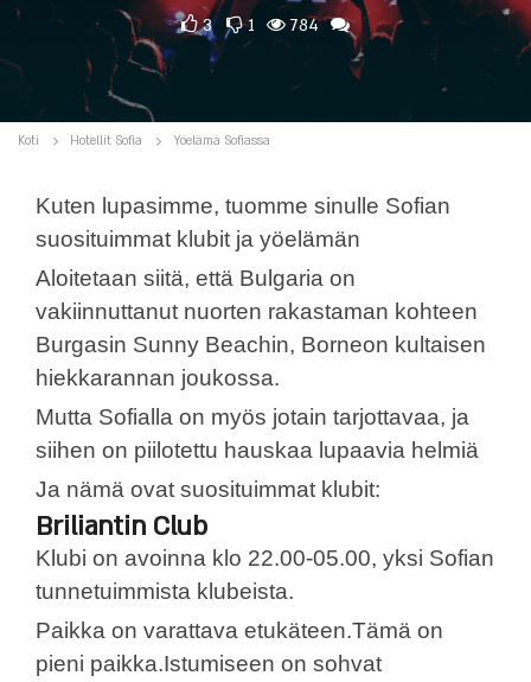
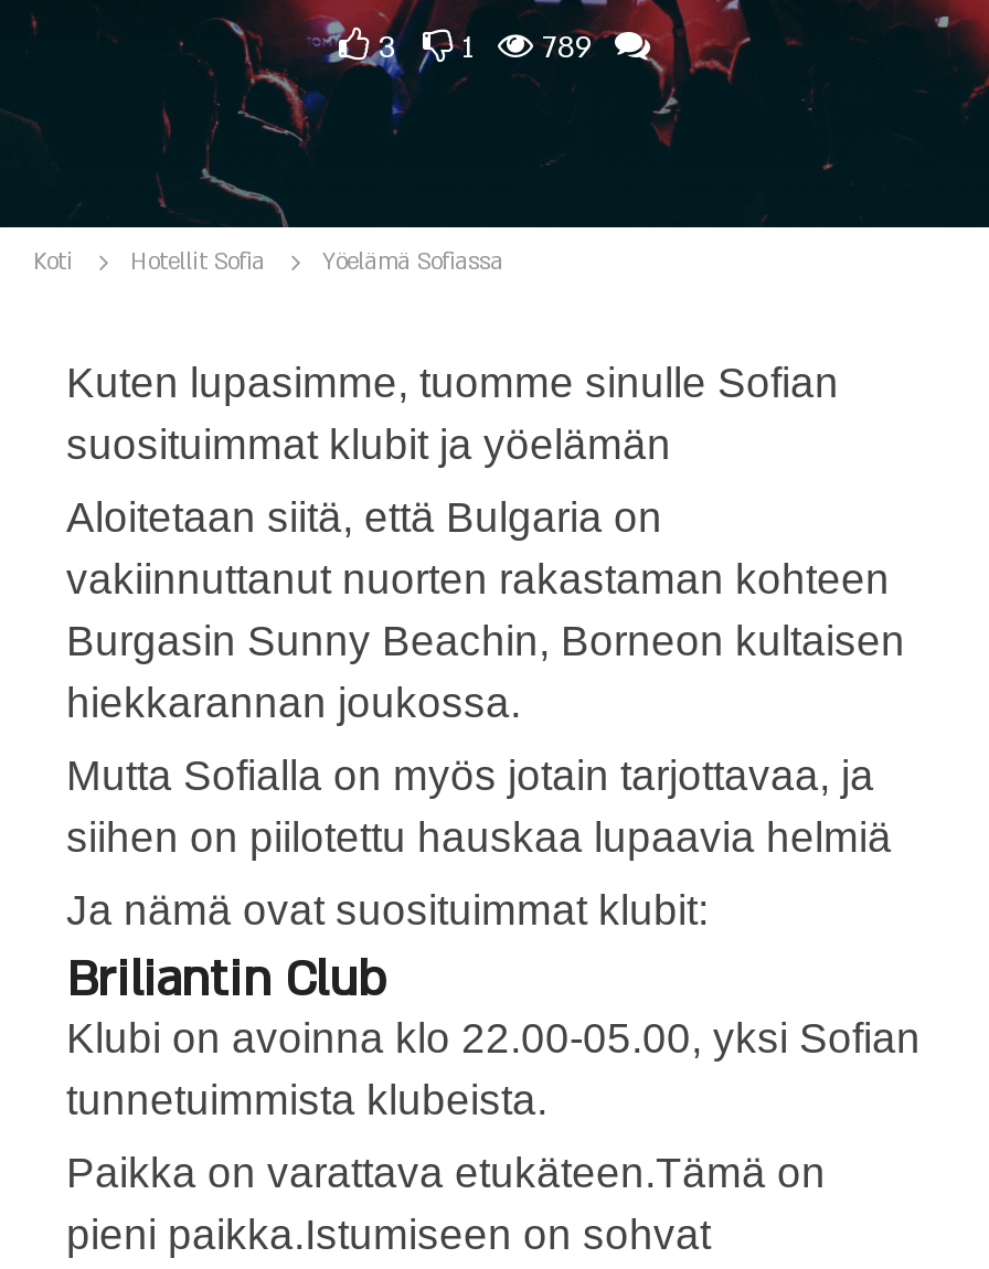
[203,14,319,37] 3 1 784 -> [379,26,593,68] 3 1 789

